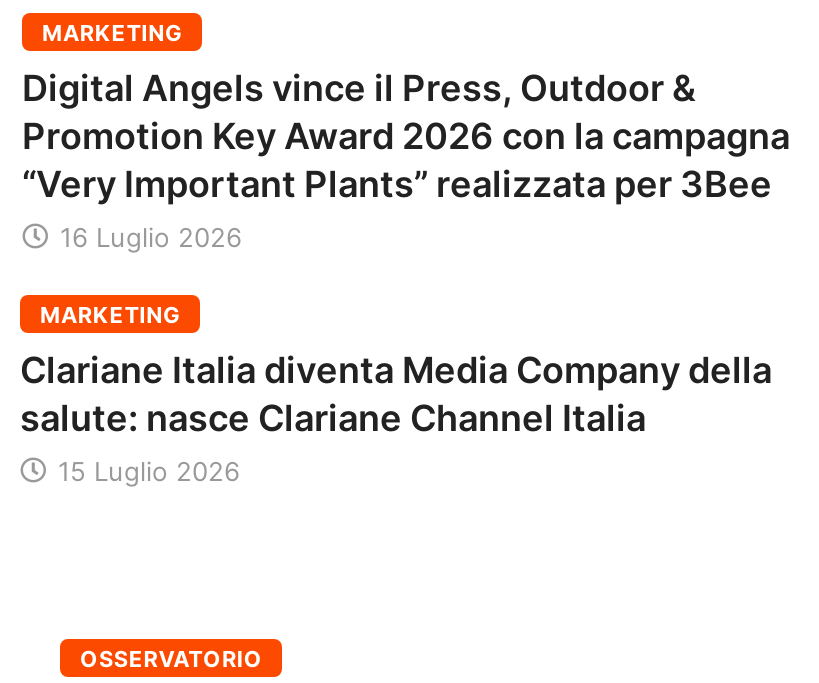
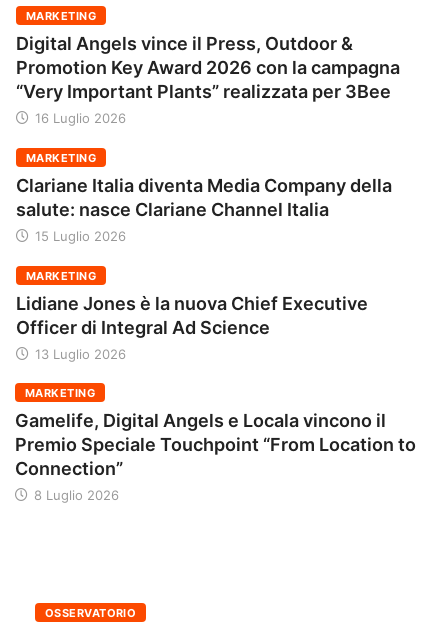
none -> [15,269,416,503] MARKETING | Lidiane Jones è la nuova Chief Executive | Officer di Integral Ad Science | 13 Luglio 2026 | MARKETING | Gamelife, Digital Angels e Locala vincono il | Premio Speciale Touchpoint “From Location to | Connection” | 8 Luglio 2026

